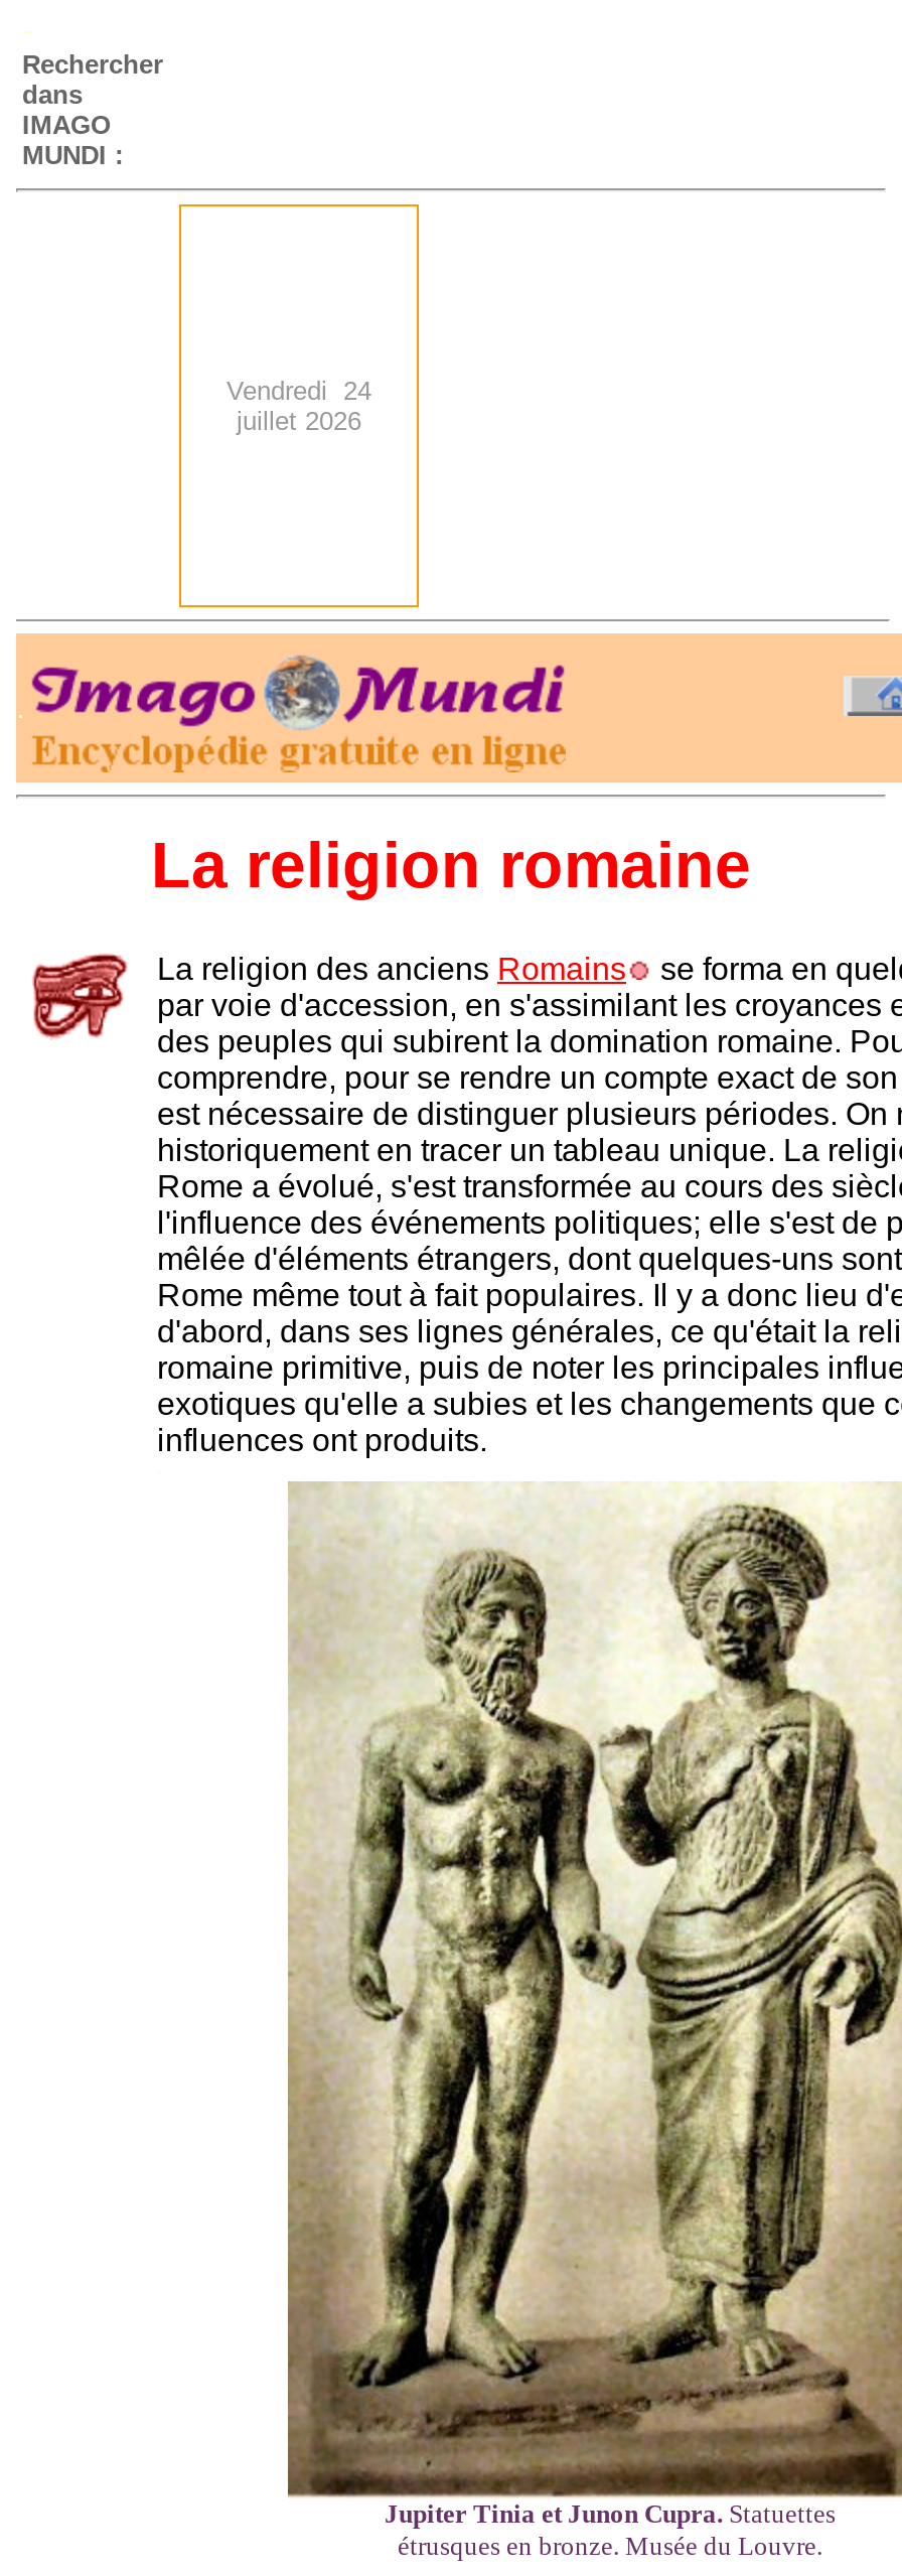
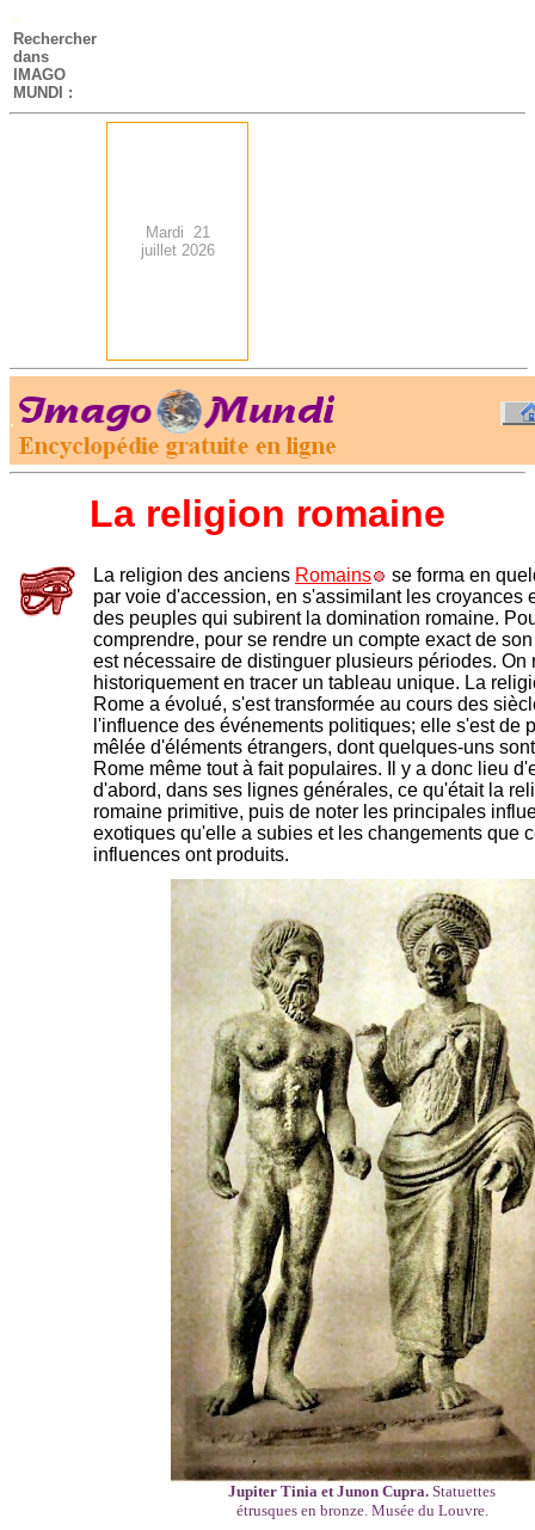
[227,376,371,406] Vendredi 24 -> [145,223,210,241] Mardi 21

